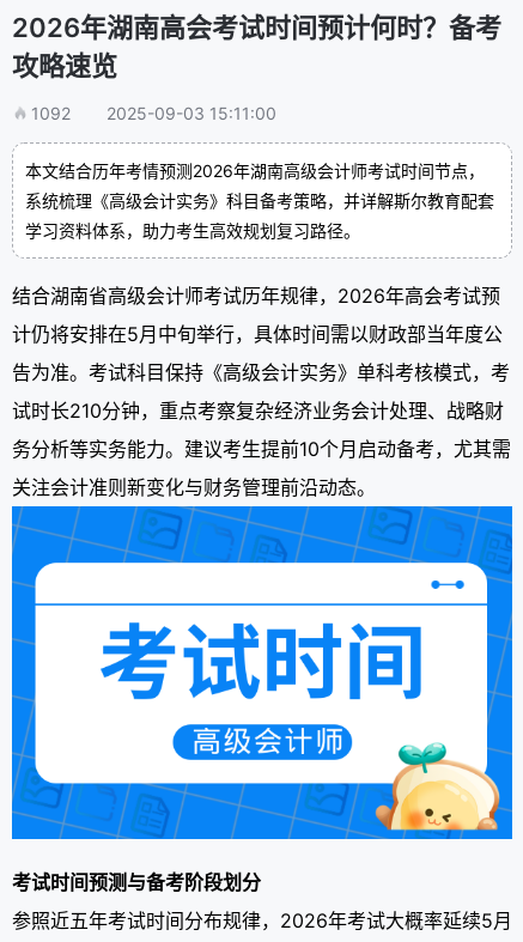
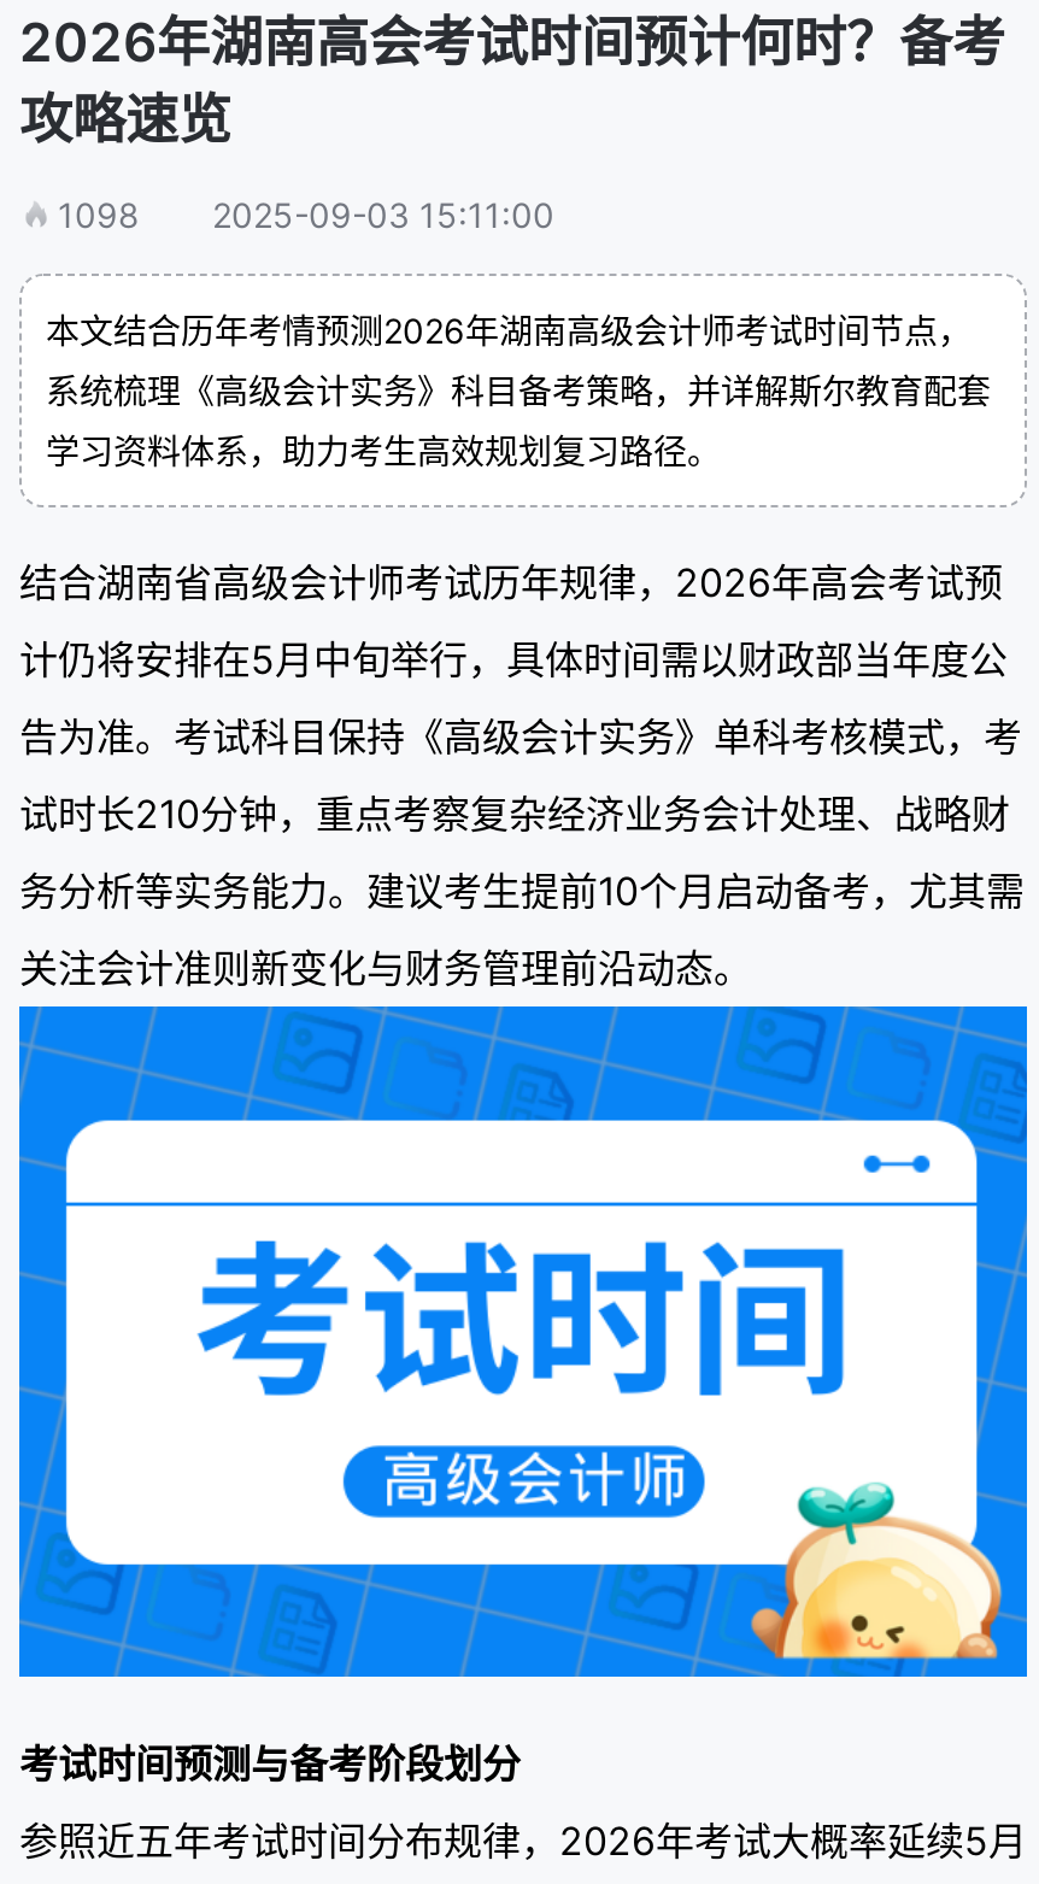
[31,103,276,123] 1092 2025-09-03 15:11:00 -> [58,193,554,234] 1098 2025-09-03 15:11:00

